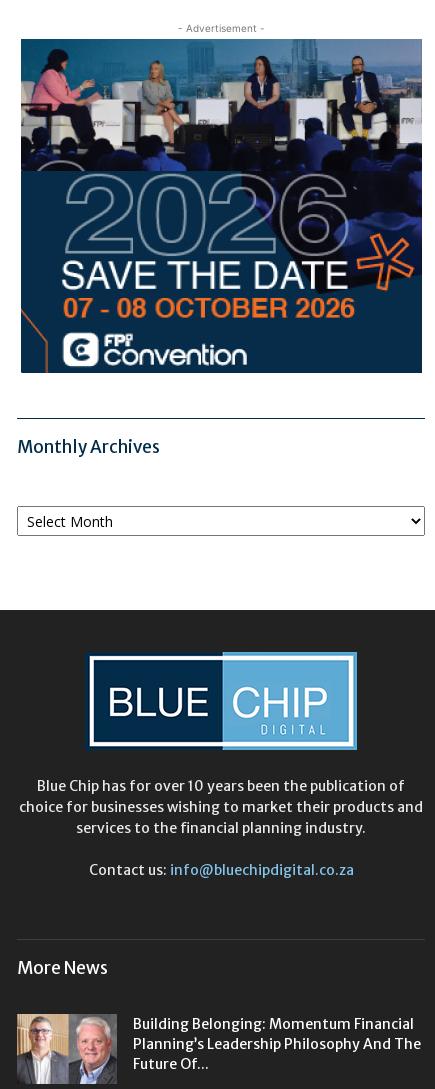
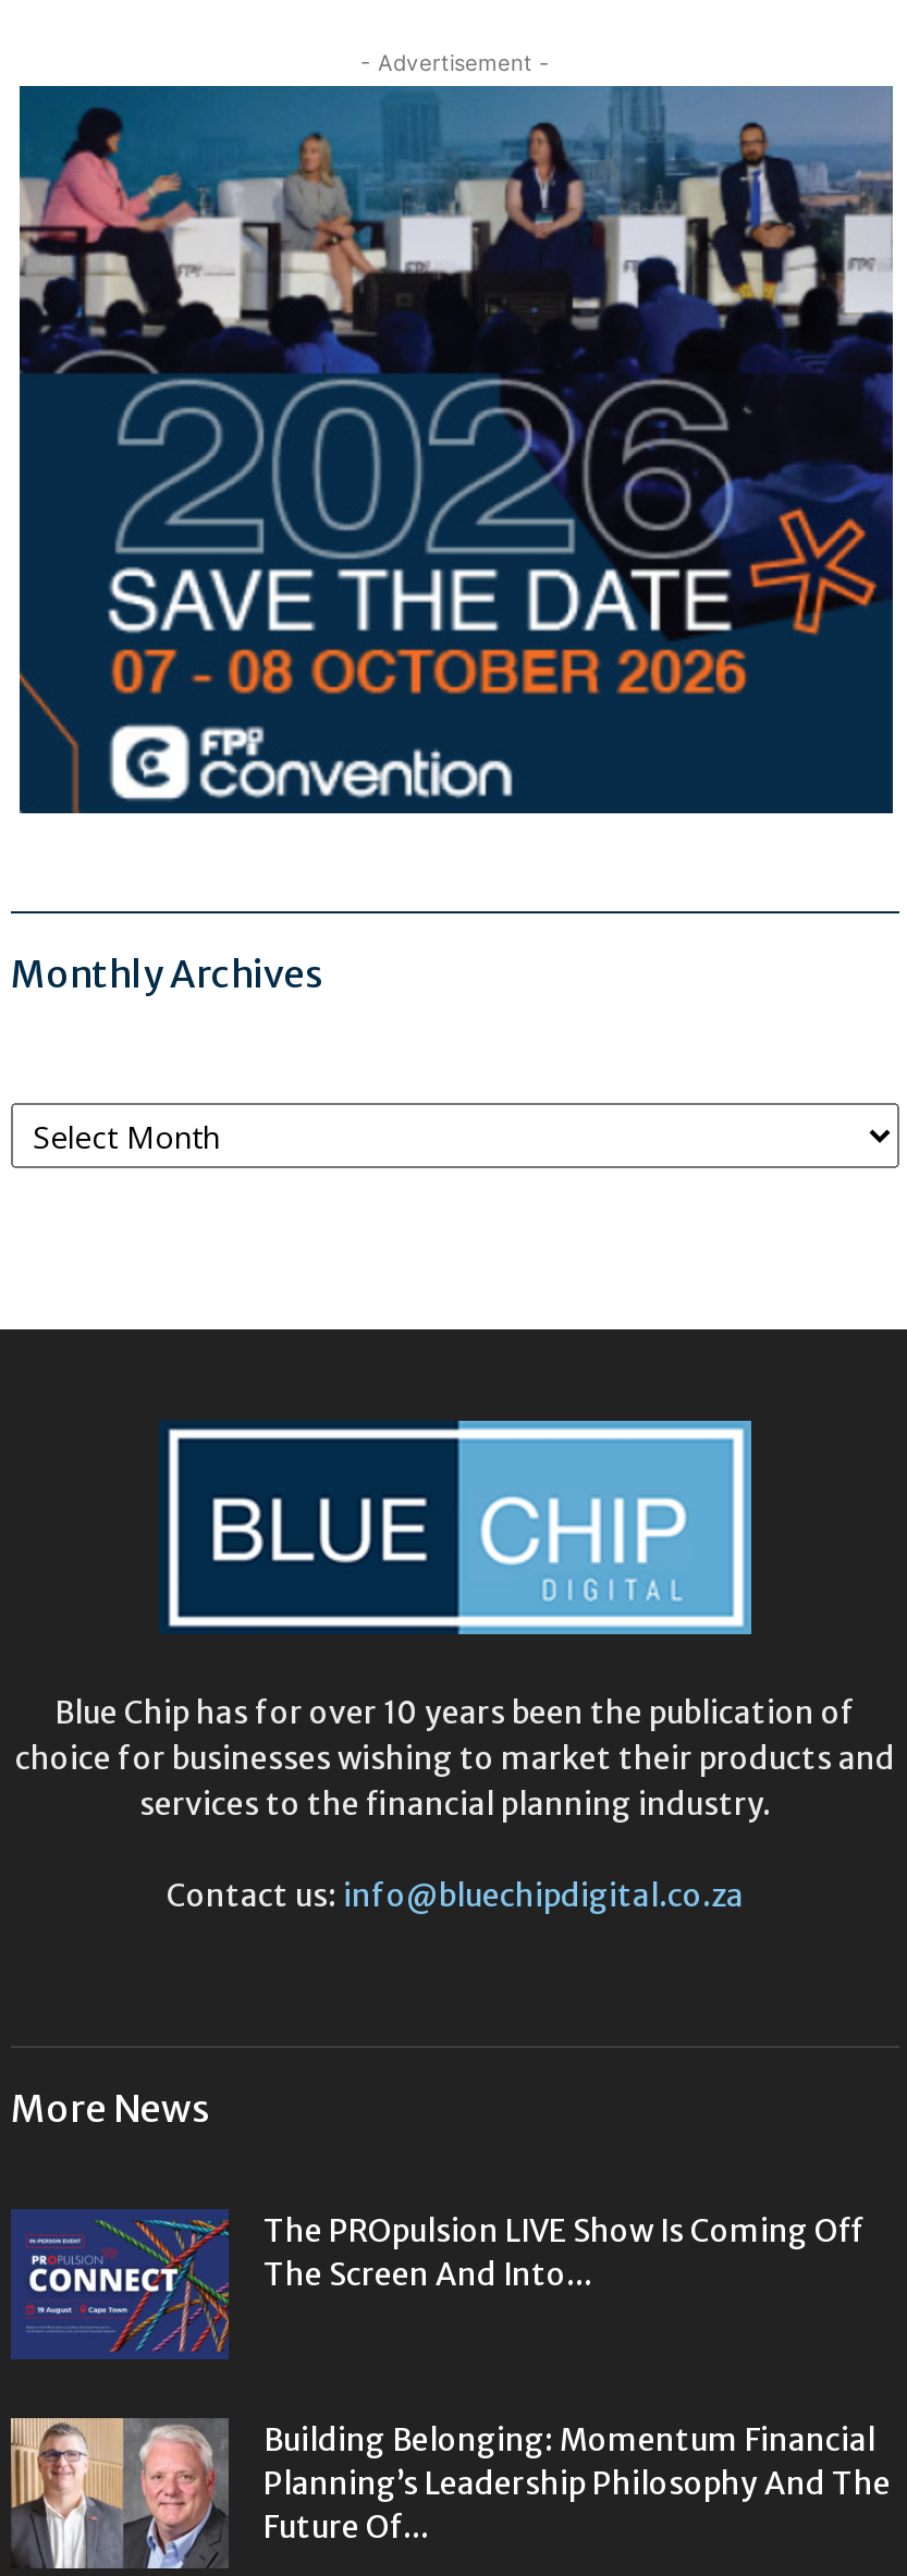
none -> [11,2209,865,2359] [image] | The PROpulsion LIVE Show Is Coming Off | The Screen And Into...

